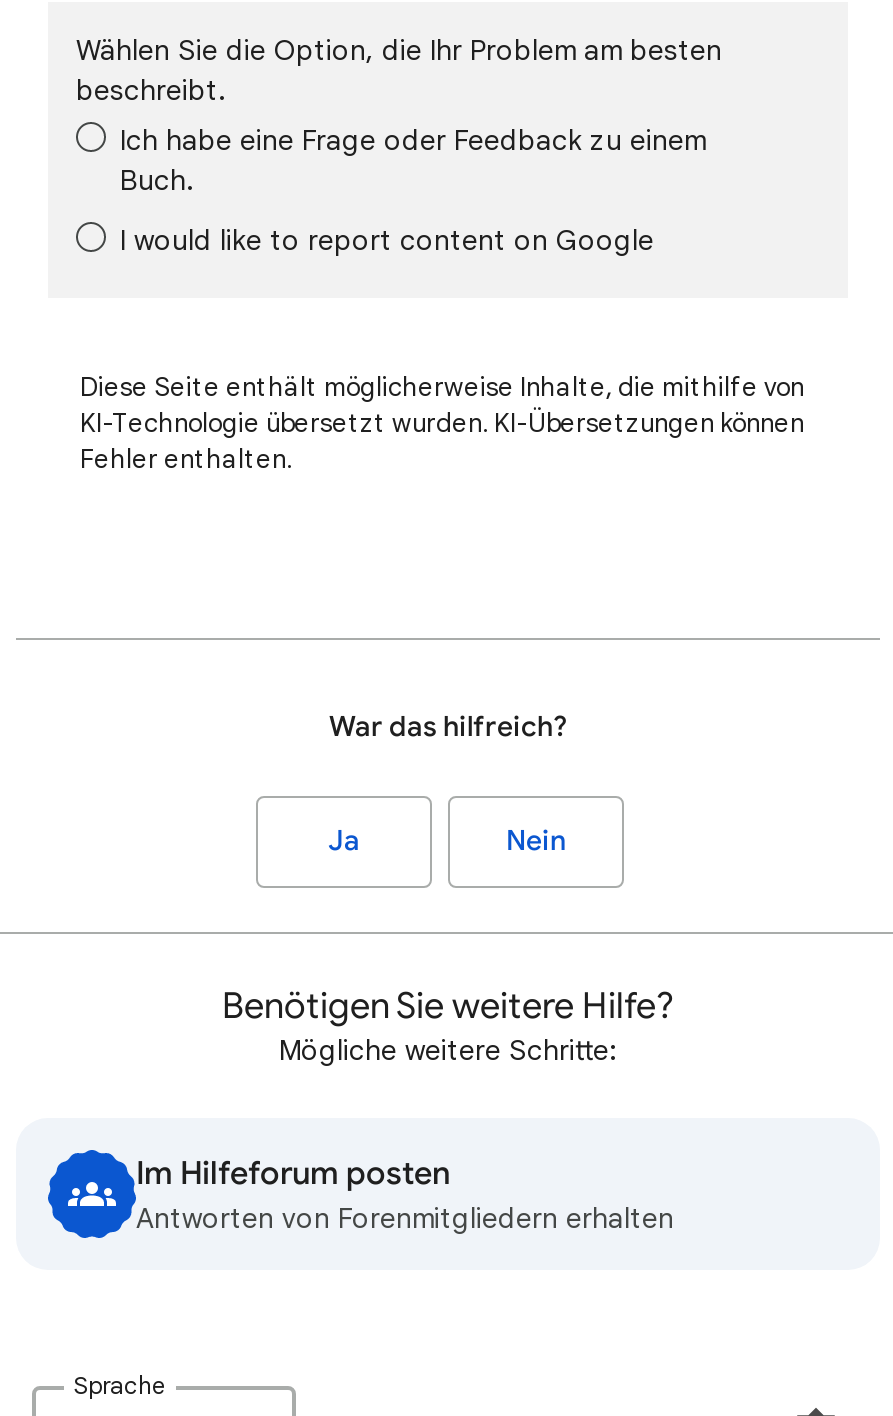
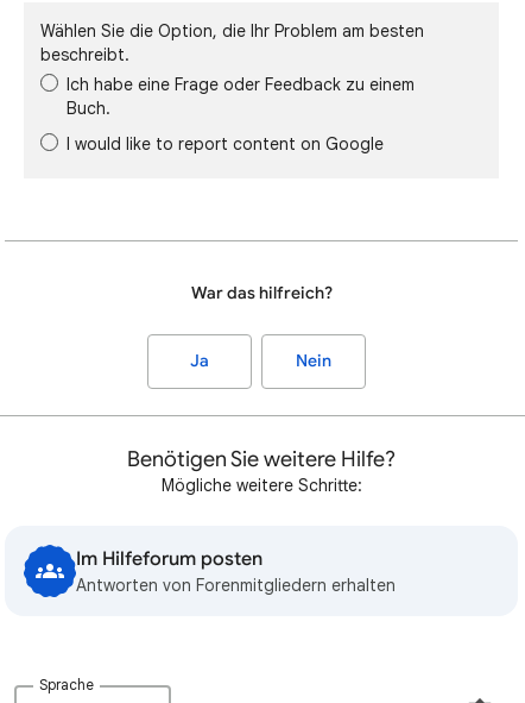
[80,370,804,476] Diese Seite enthält möglicherweise Inhalte, die mithilfe von | KI-Technologie übersetzt wurden. KI-Übersetzungen können | Fehler enthalten. -> none

